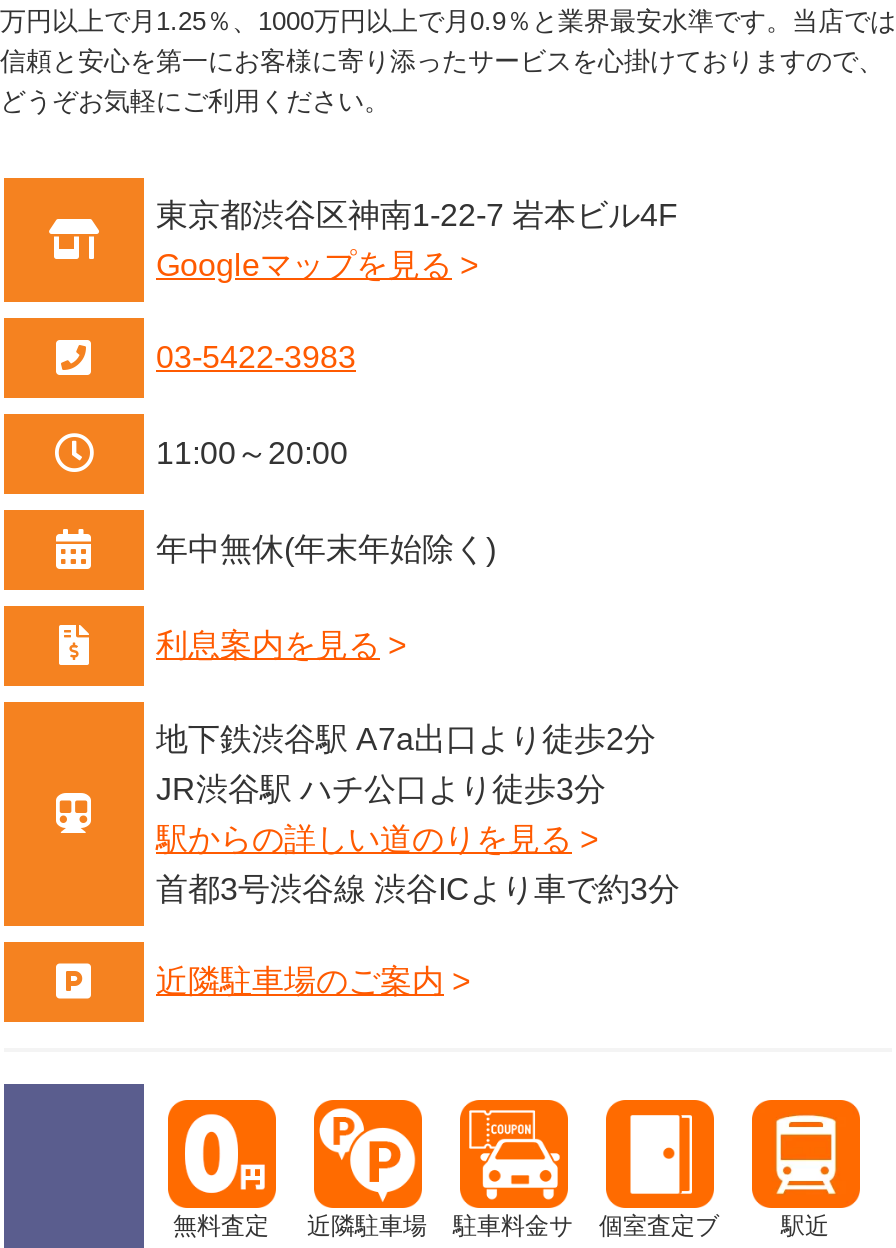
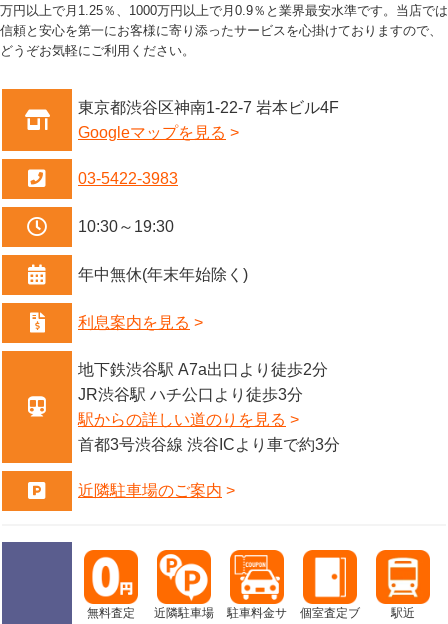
[156,437,348,471] 11:00～20:00 -> [78,218,174,235] 10:30～19:30

